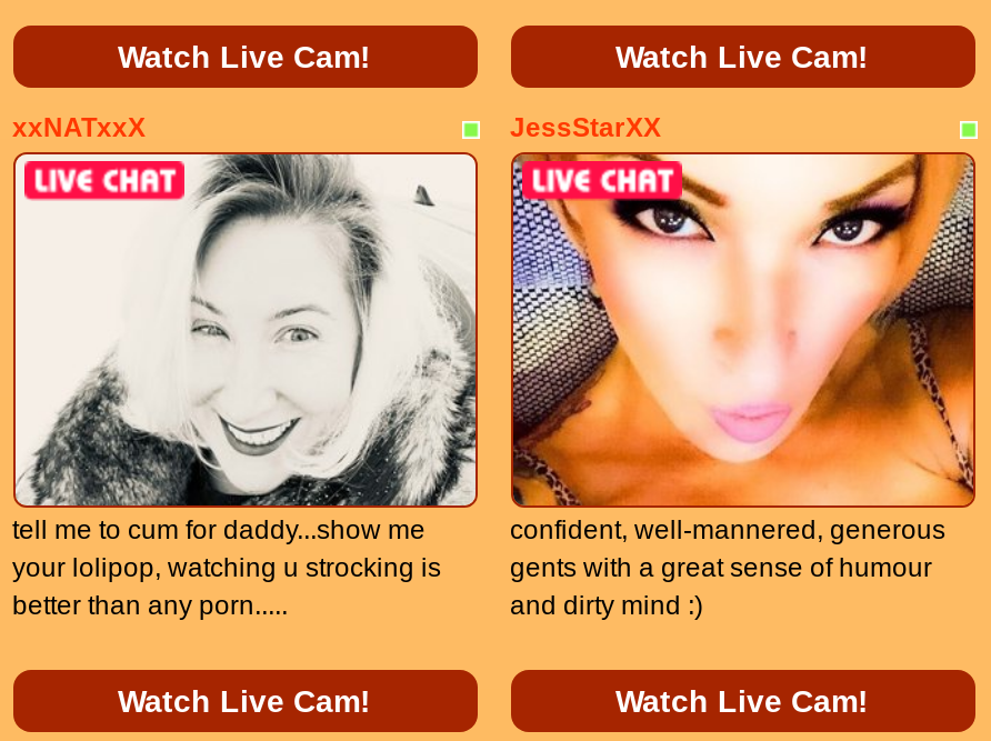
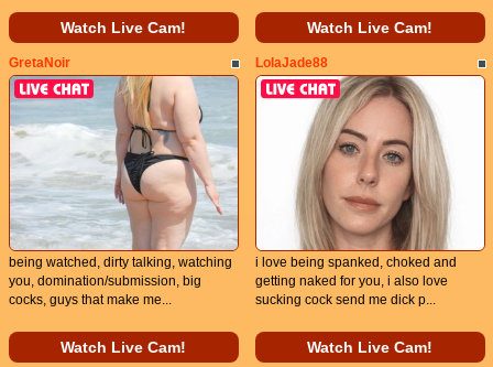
[12,112,146,143] xxNATxxX -> [8,55,70,71] GretaNoir
[12,121,478,621] [image] | tell me to cum for daddy...show me | your lolipop, watching u strocking is | better than any porn..... -> [8,76,238,307] [image] | being watched, dirty talking, watching | you, domination/submission, big | cocks, guys that make me...
[510,112,978,499] [image] | JessStarXX -> [255,55,486,247] [image] | LolaJade88
[510,514,945,621] confident, well-mannered, generous | gents with a great sense of humour | and dirty mind :) -> [255,255,456,307] i love being spanked, choked and | getting naked for you, i also love | sucking cock send me dick p...

